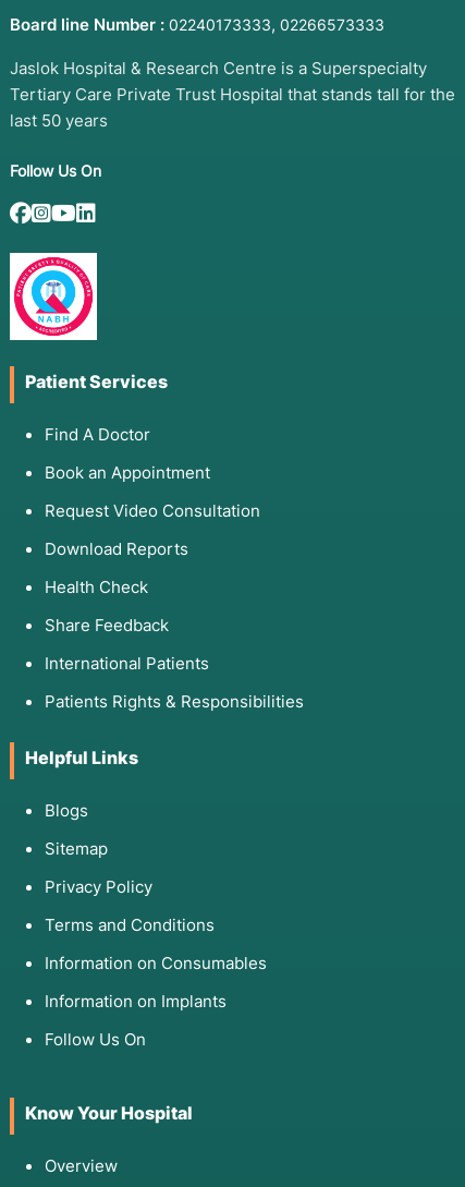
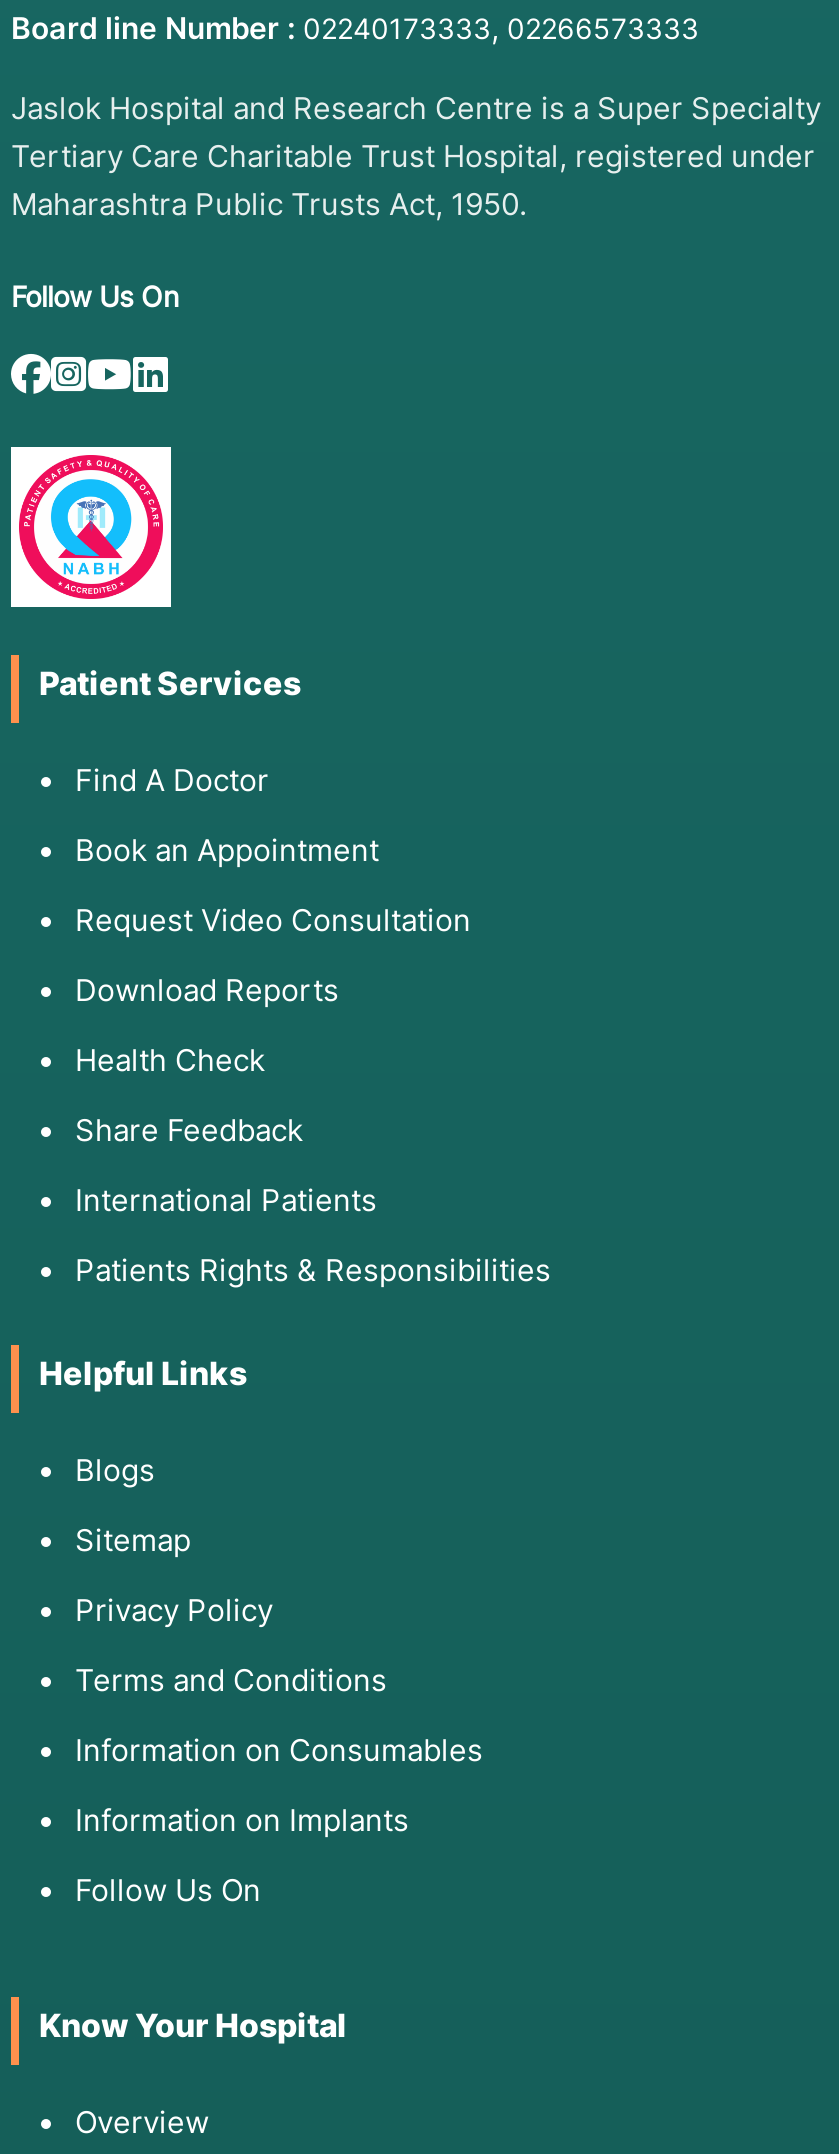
[10,58,455,131] Jaslok Hospital & Research Centre is a Superspecialty | Tertiary Care Private Trust Hospital that stands tall for the | last 50 years -> [11,89,821,223] Jaslok Hospital and Research Centre is a Super Specialty | Tertiary Care Charitable Trust Hospital, registered under | Maharashtra Public Trusts Act, 1950.

